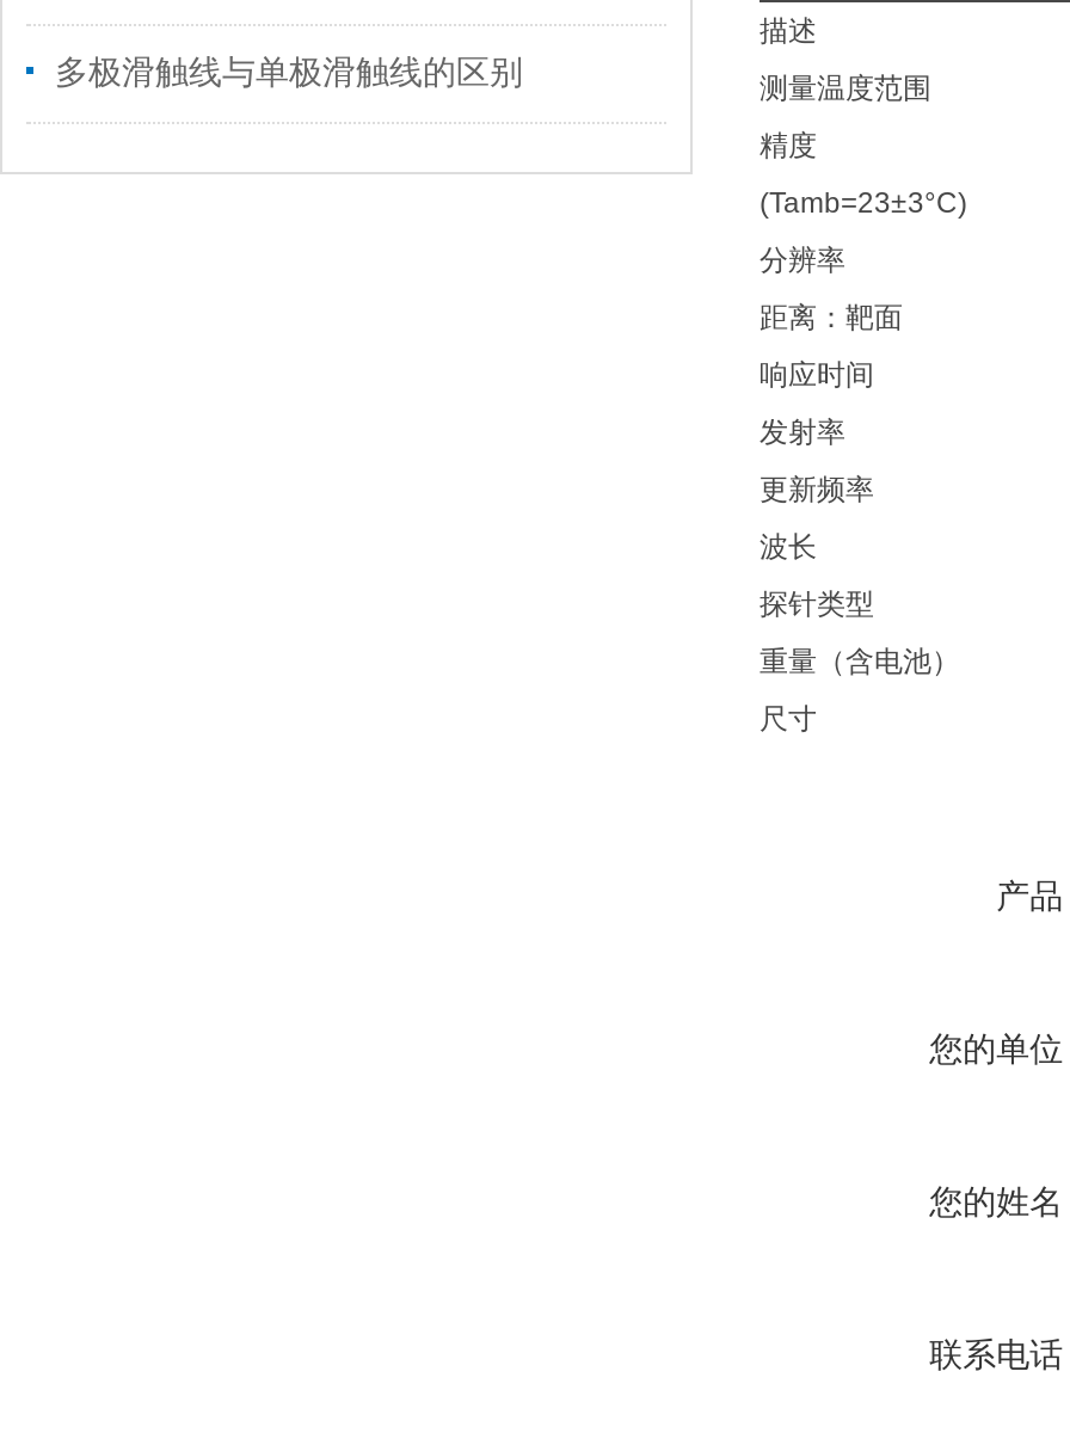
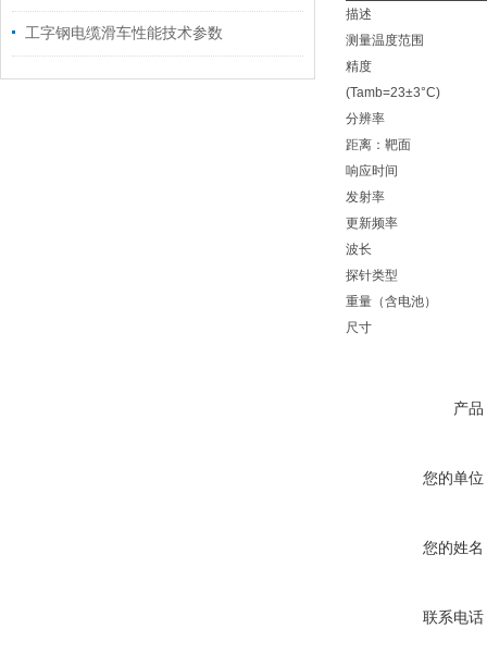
[55,55,523,91] 多极滑触线与单极滑触线的区别 -> [25,25,223,41] 工字钢电缆滑车性能技术参数

